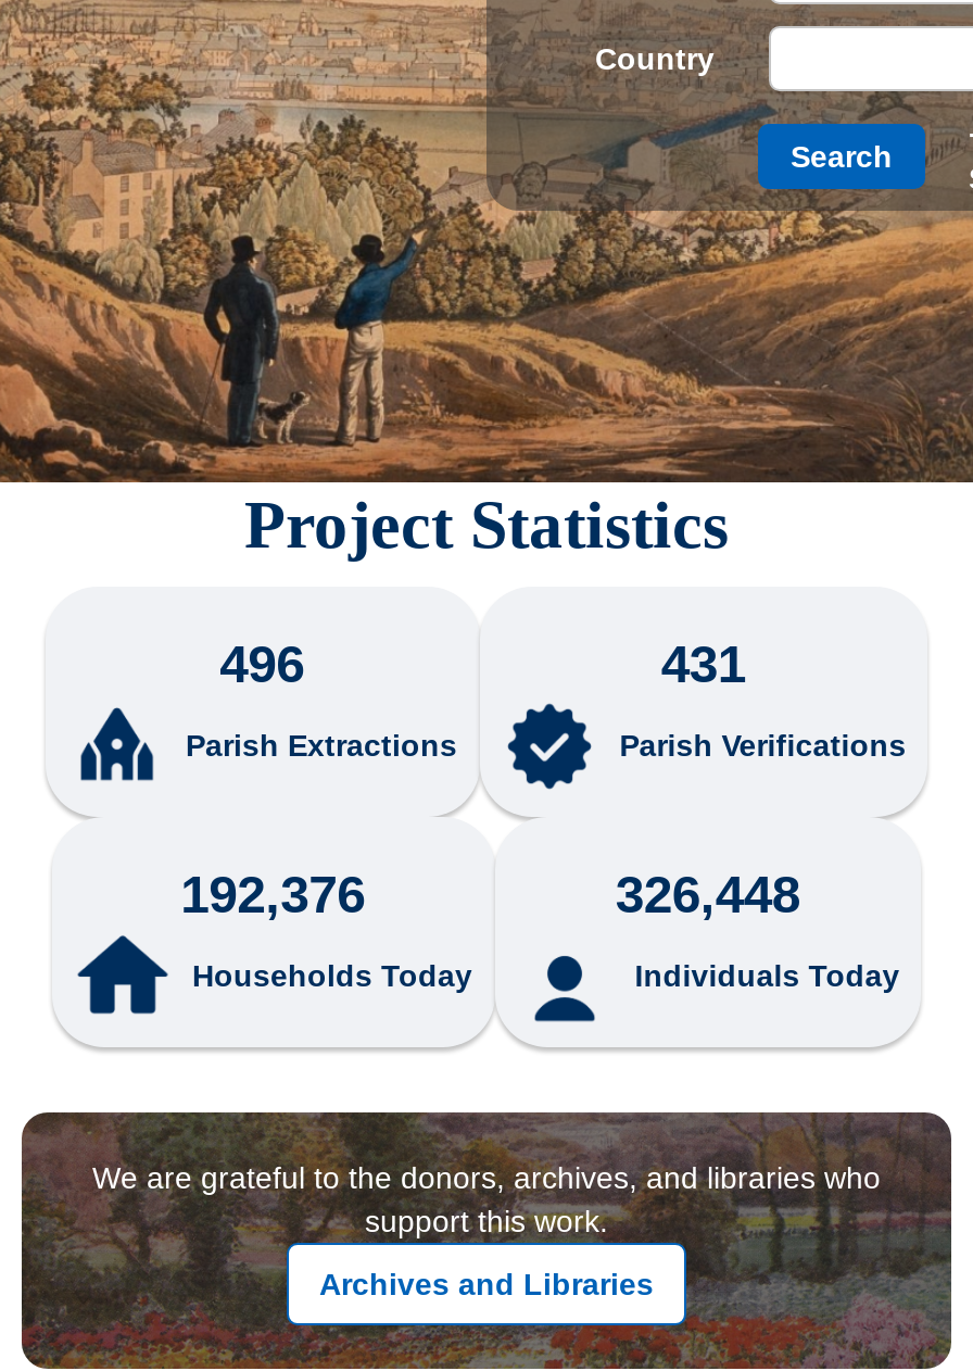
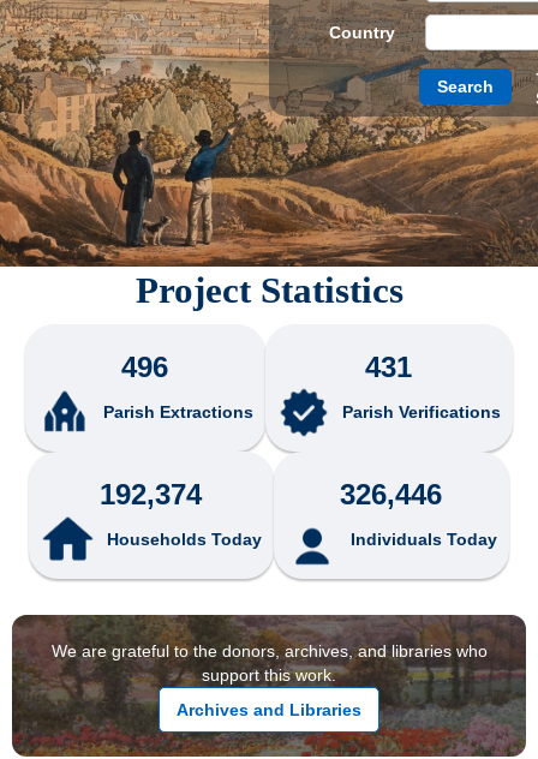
[180,864,365,923] 192,376 -> [100,478,202,510] 192,374
[616,864,800,923] 326,448 -> [340,478,442,510] 326,446

